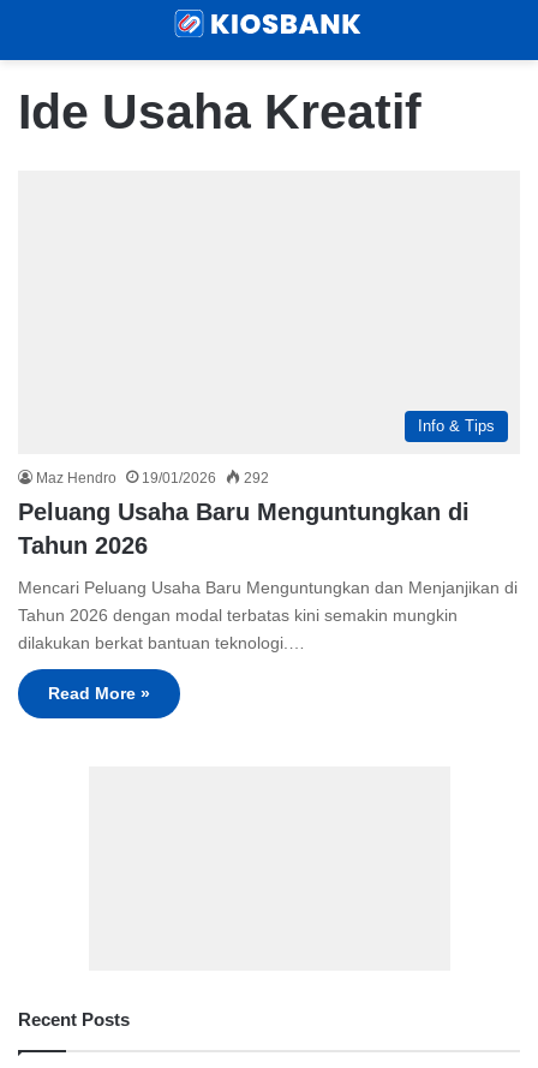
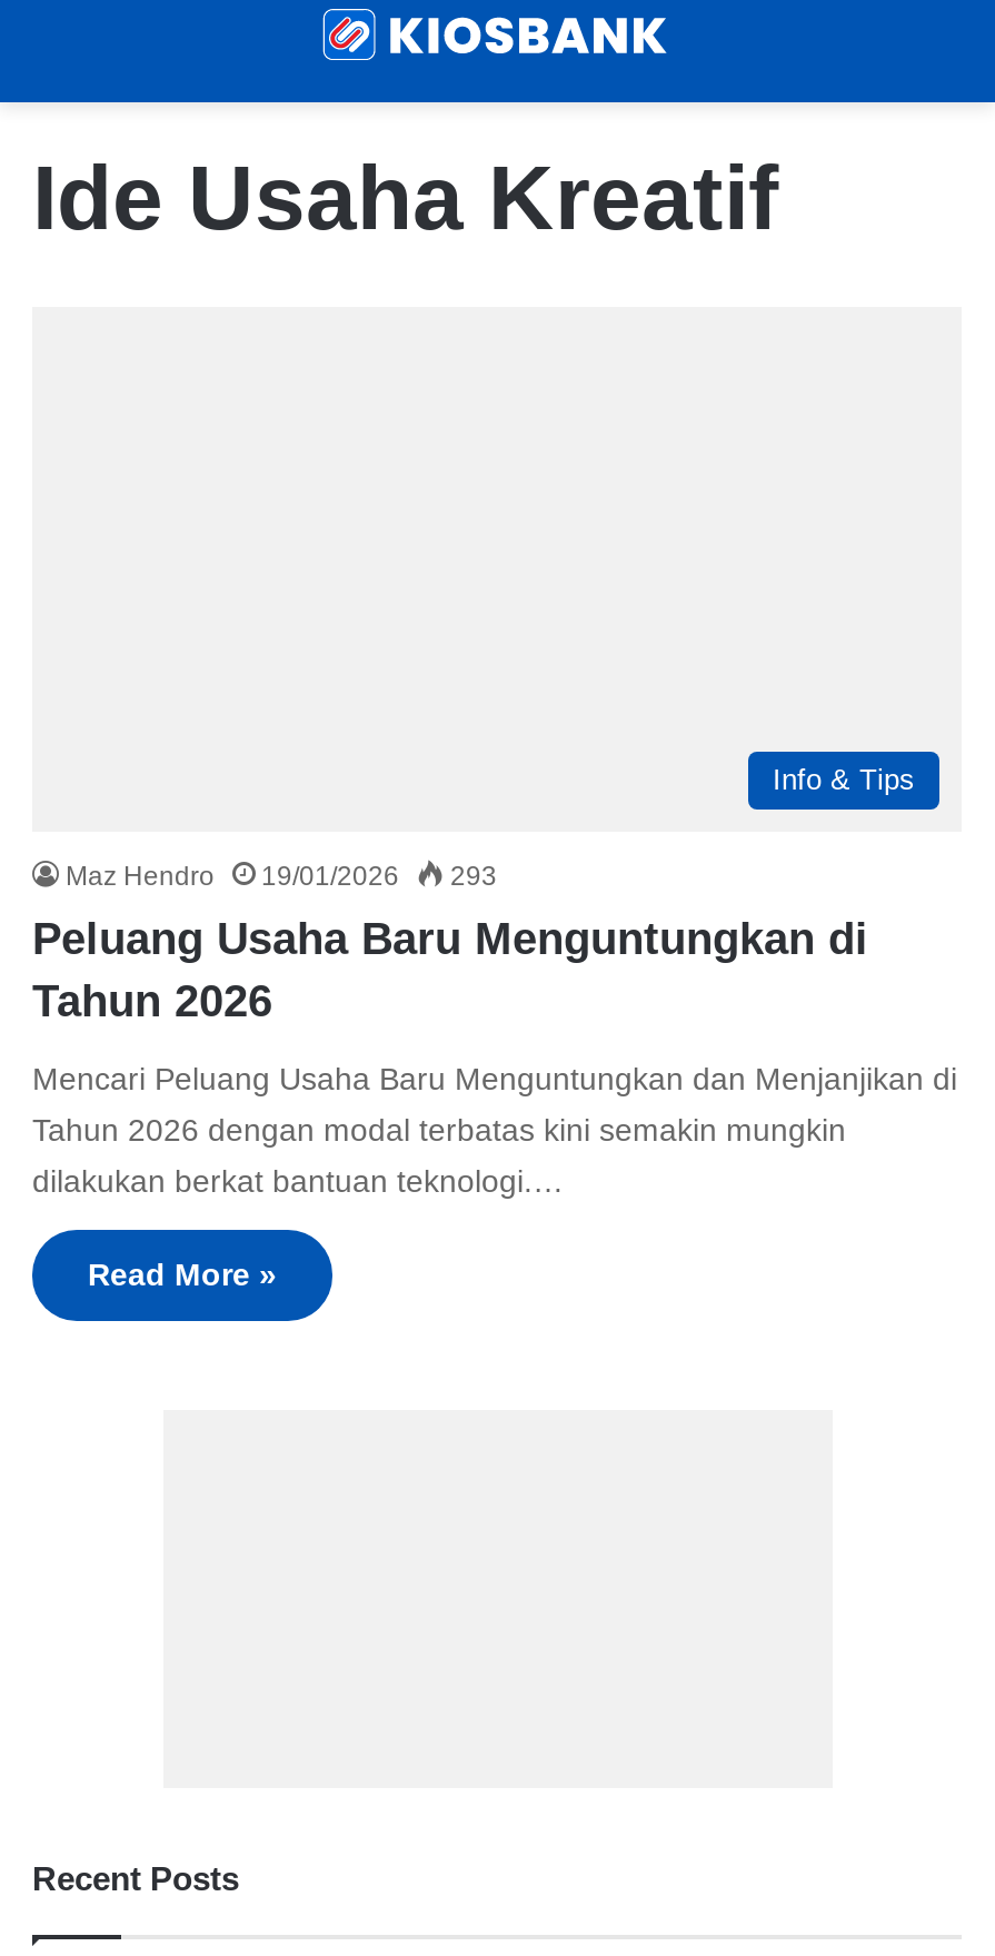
[36,470,269,487] Maz Hendro 19/01/2026 292 -> [66,861,497,892] Maz Hendro 19/01/2026 293

